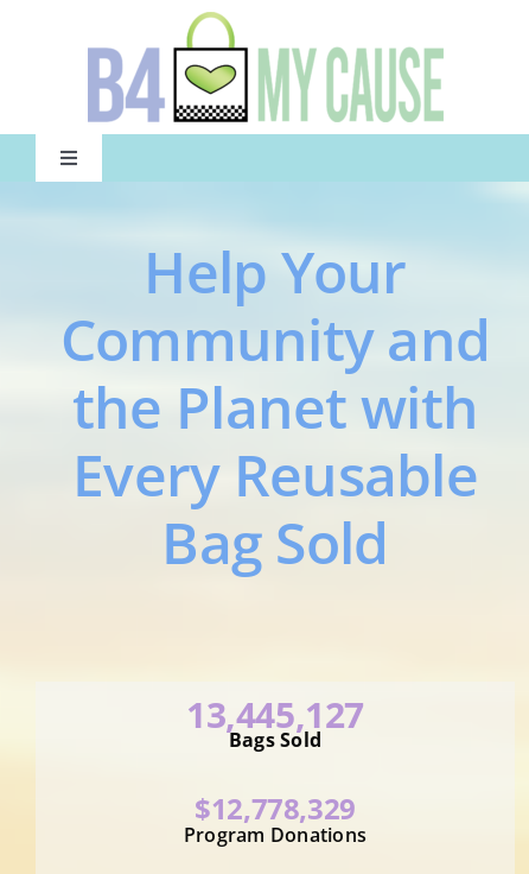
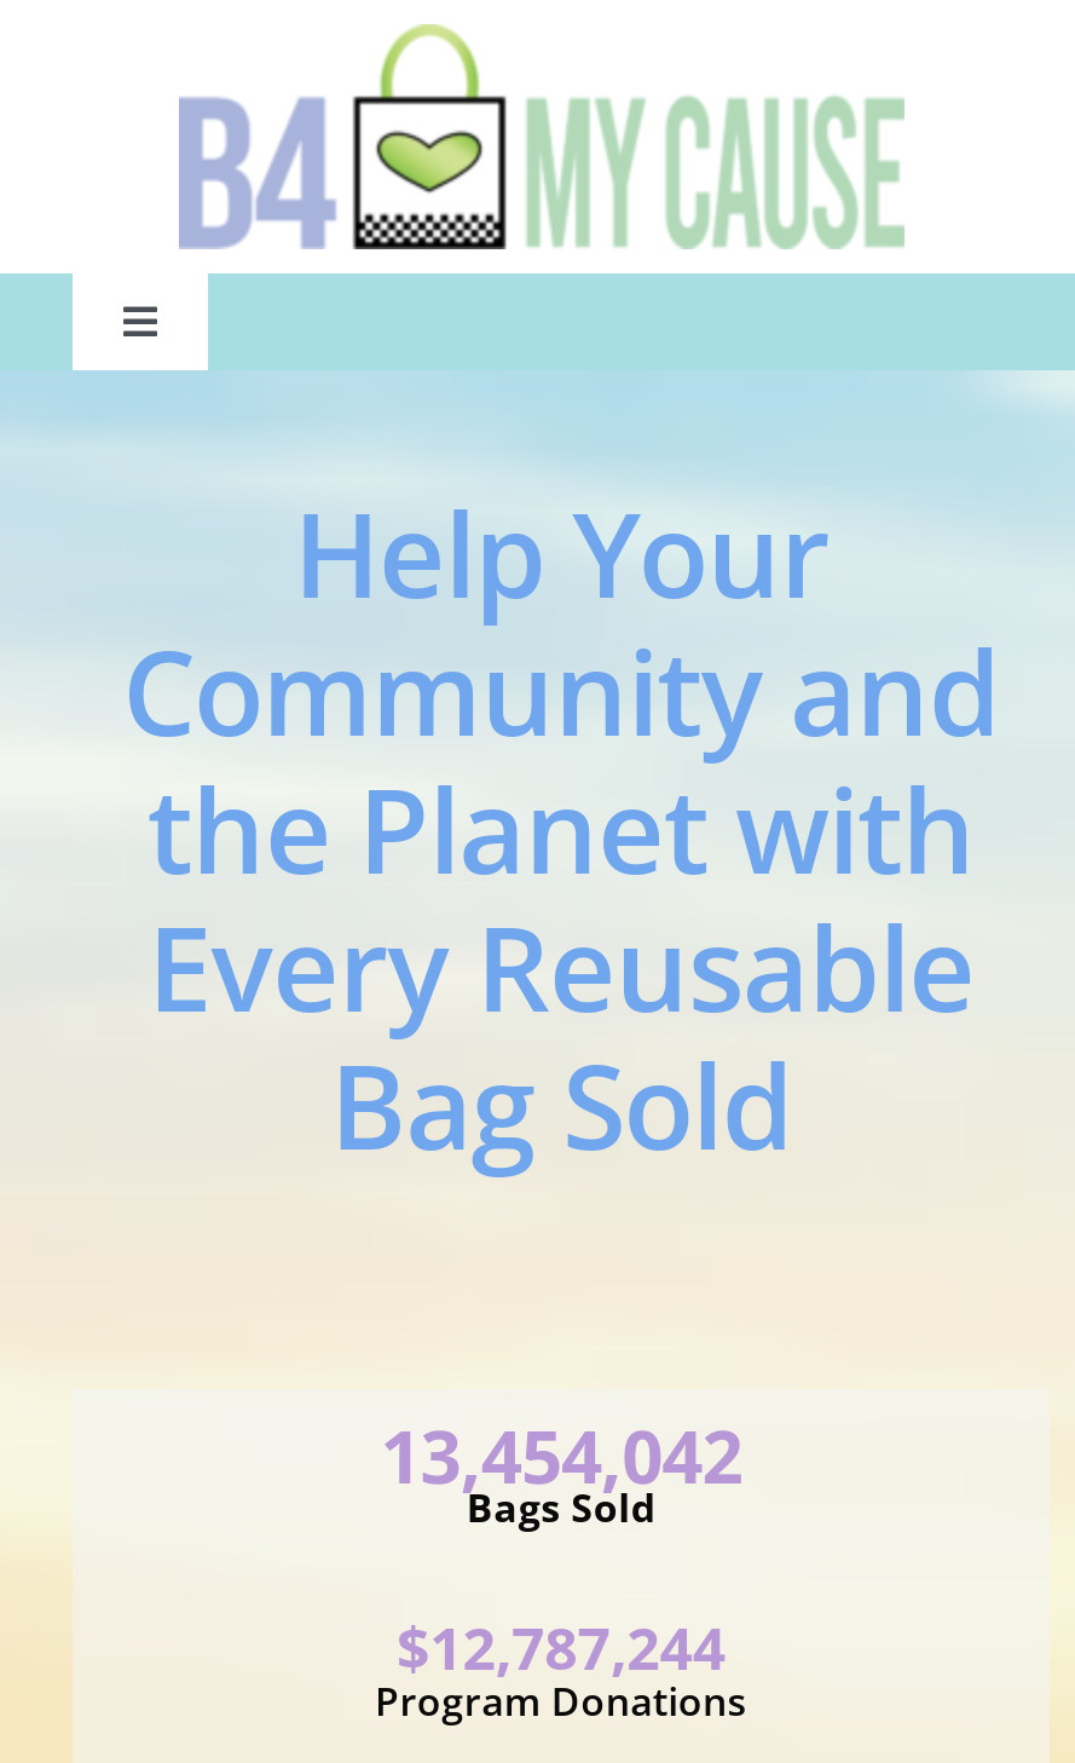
[186,690,364,739] 13,445,127 -> [380,1406,742,1505] 13,454,042
[195,788,356,828] $12,778,329 -> [397,1607,726,1687] $12,787,244

